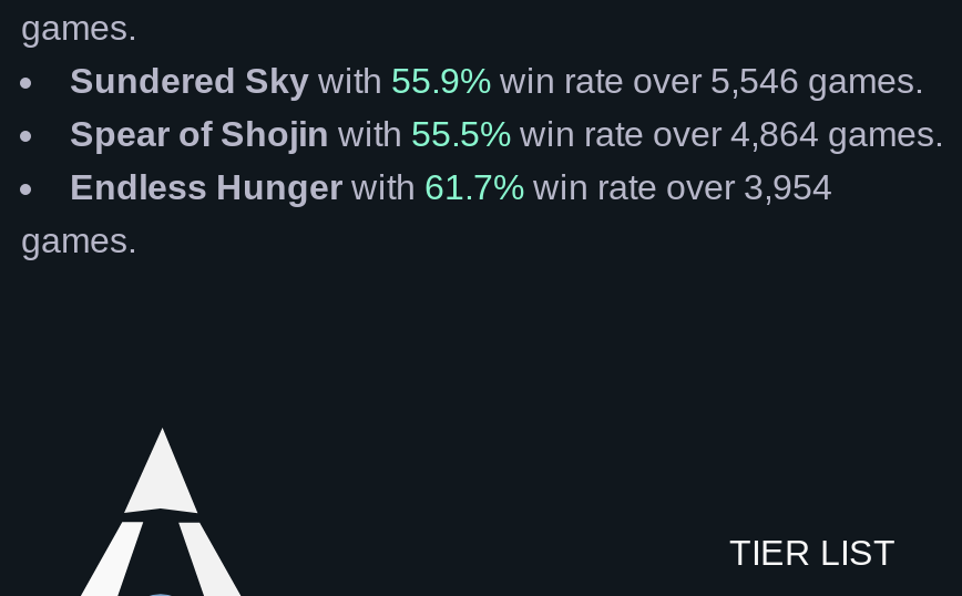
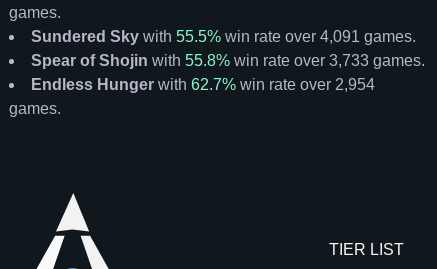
[70,62,923,100] Sundered Sky with 55.9% win rate over 5,546 games. -> [31,28,416,45] Sundered Sky with 55.5% win rate over 4,091 games.
[70,115,943,153] Spear of Shojin with 55.5% win rate over 4,864 games. -> [31,52,425,69] Spear of Shojin with 55.8% win rate over 3,733 games.
[70,168,832,206] Endless Hunger with 61.7% win rate over 3,954 -> [31,76,375,93] Endless Hunger with 62.7% win rate over 2,954

